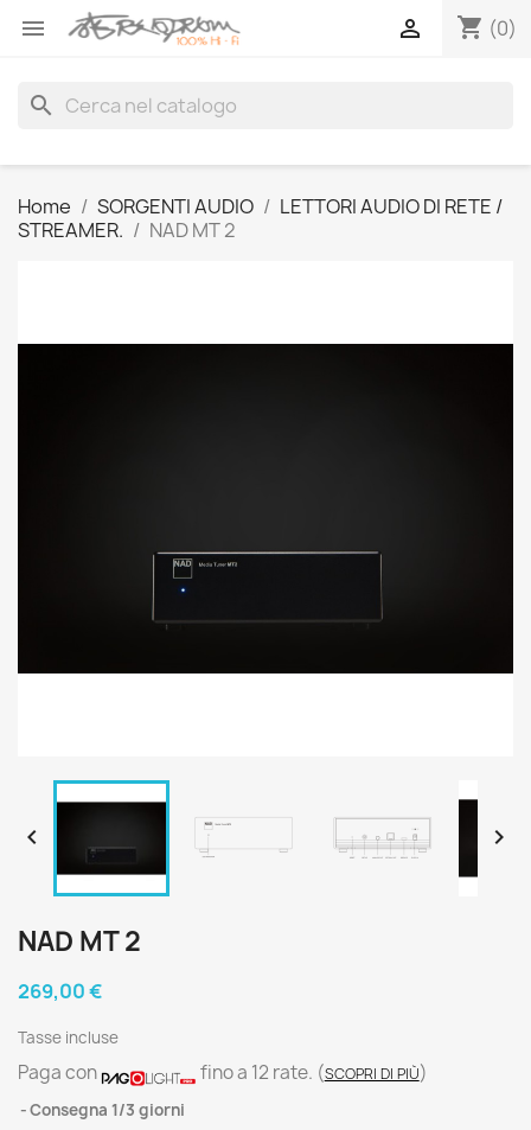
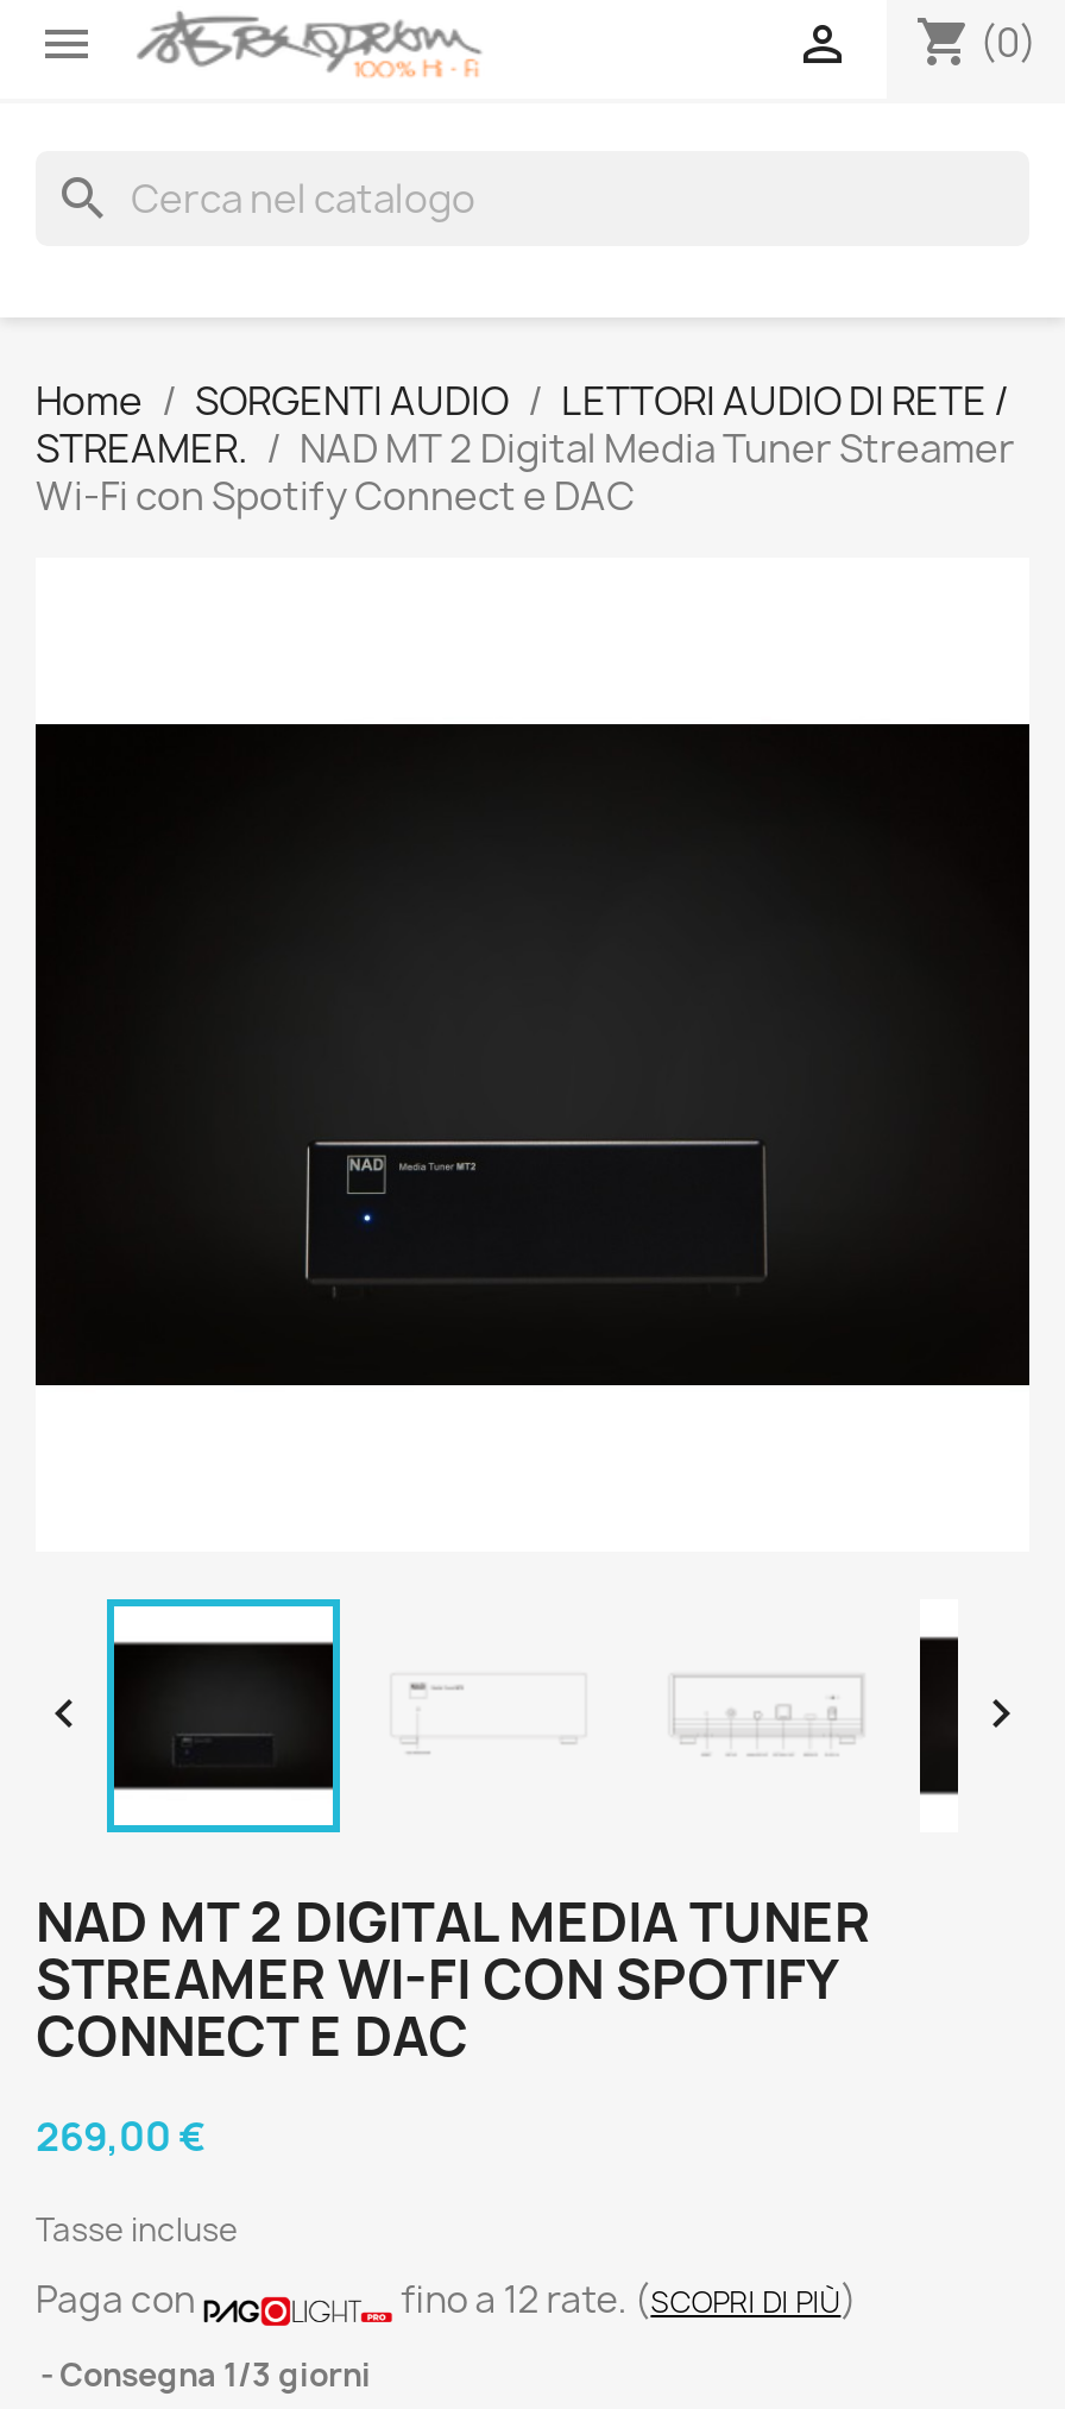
[149,217,236,243] NAD MT 2 -> [36,422,1015,522] NAD MT 2 Digital Media Tuner Streamer | Wi-Fi con Spotify Connect e DAC
[18,924,141,959] NAD MT 2 -> [36,1887,870,2073] NAD MT 2 DIGITAL MEDIA TUNER | STREAMER WI-FI CON SPOTIFY | CONNECT E DAC

